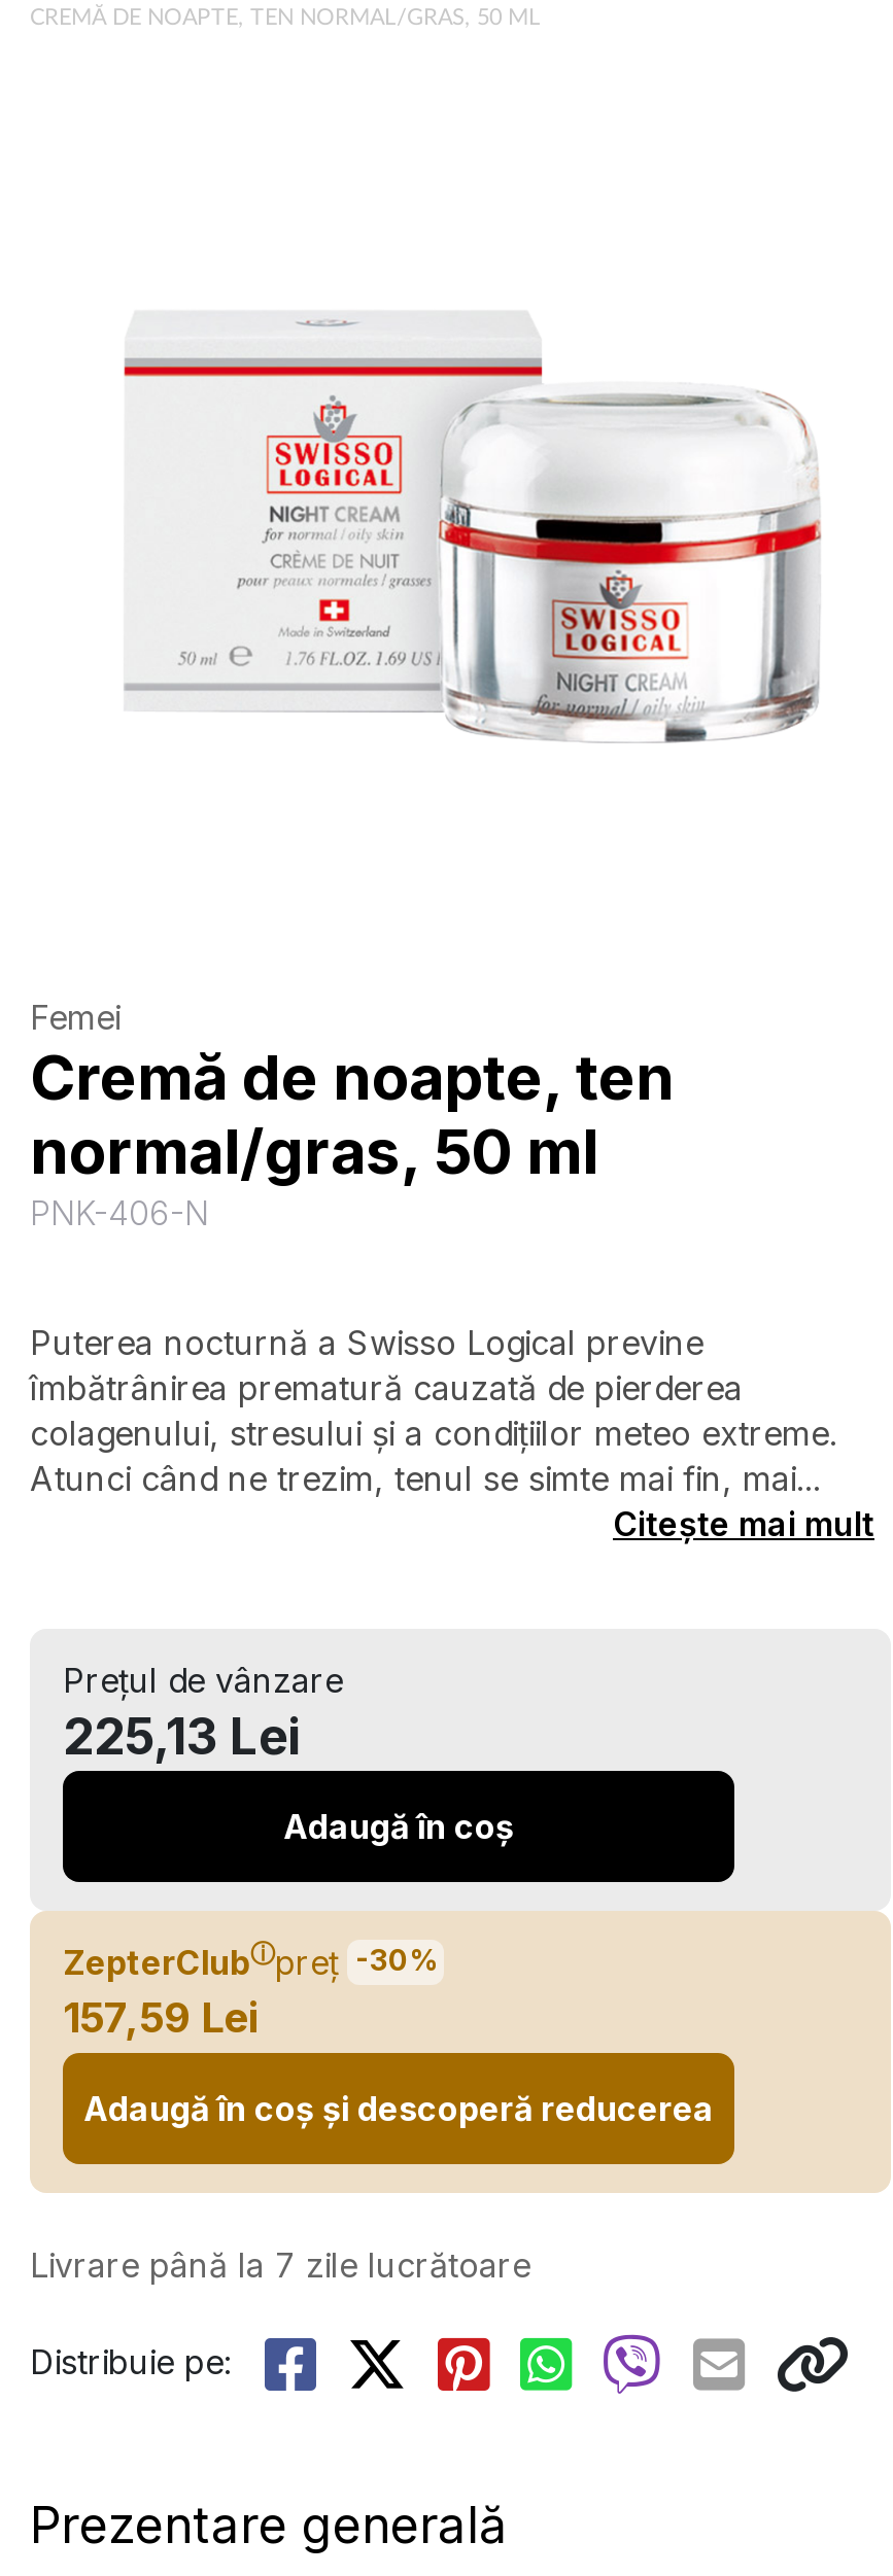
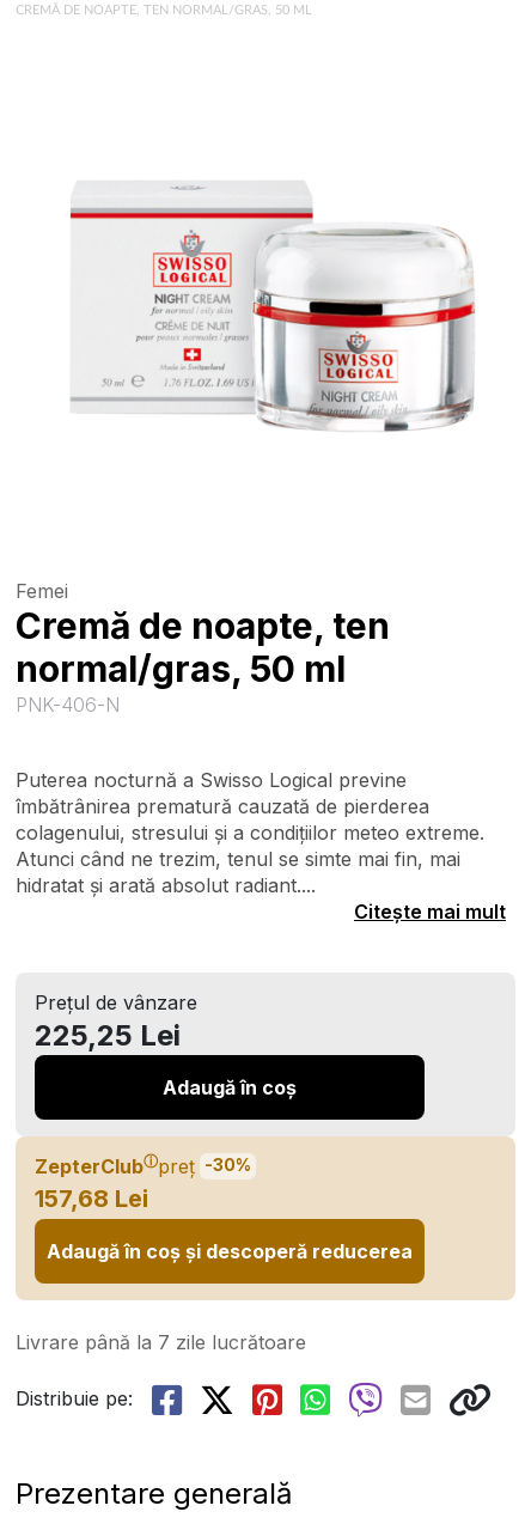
[30,1458,821,1499] Atunci când ne trezim, tenul se simte mai fin, mai... -> [16,847,460,897] Atunci când ne trezim, tenul se simte mai fin, mai | hidratat și arată absolut radiant....
[63,1707,300,1767] 225,13 Lei -> [35,1018,181,1053] 225,25 Lei
[63,1993,259,2043] 157,59 Lei -> [35,1184,148,1213] 157,68 Lei

